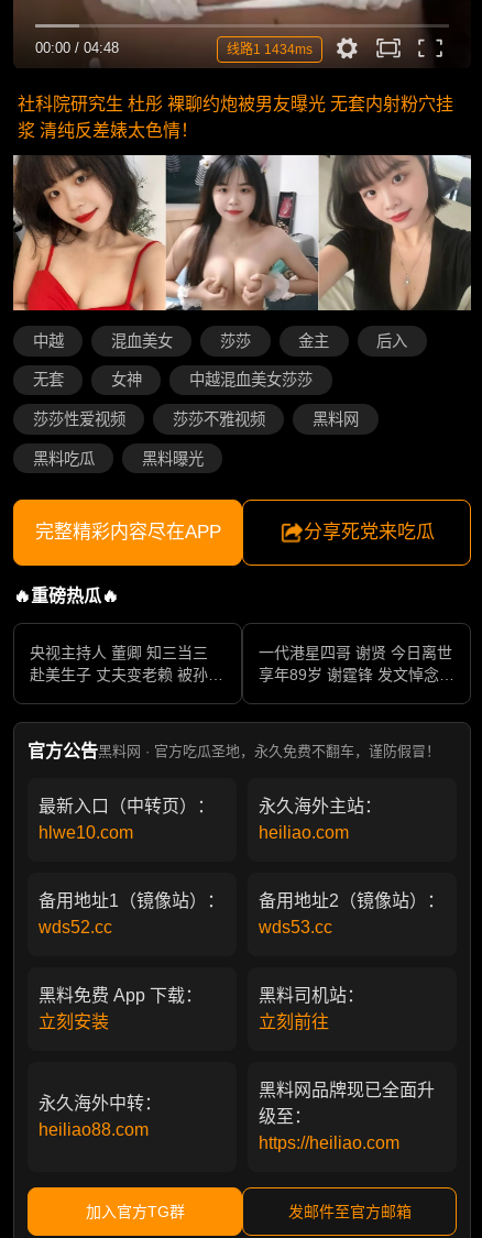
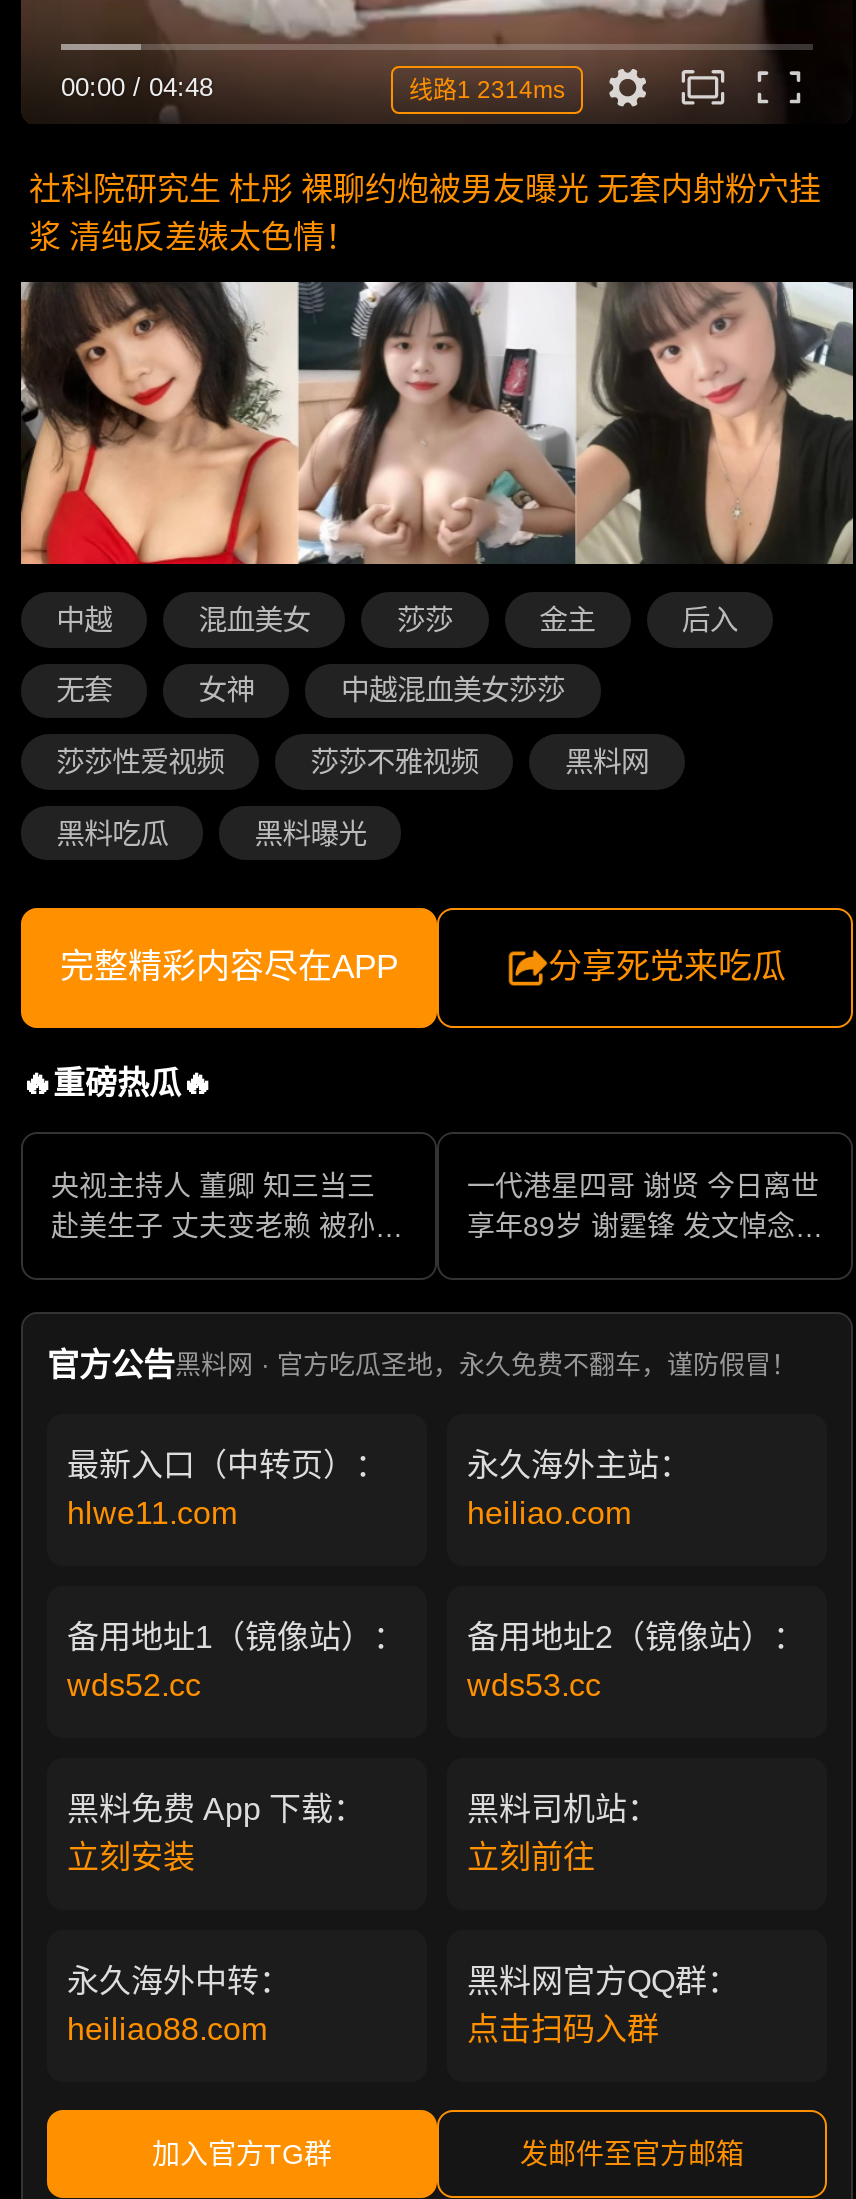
[227,42,313,58] 线路1 1434ms -> [409,77,565,105] 线路1 2314ms
[39,824,133,842] hlwe10.com -> [67,1497,237,1531] hlwe11.com
[259,1081,435,1153] 黑料网品牌现已全面升 | 级至： | https://heiliao.com -> [467,1965,739,2047] 黑料网官方QQ群： | 点击扫码入群

